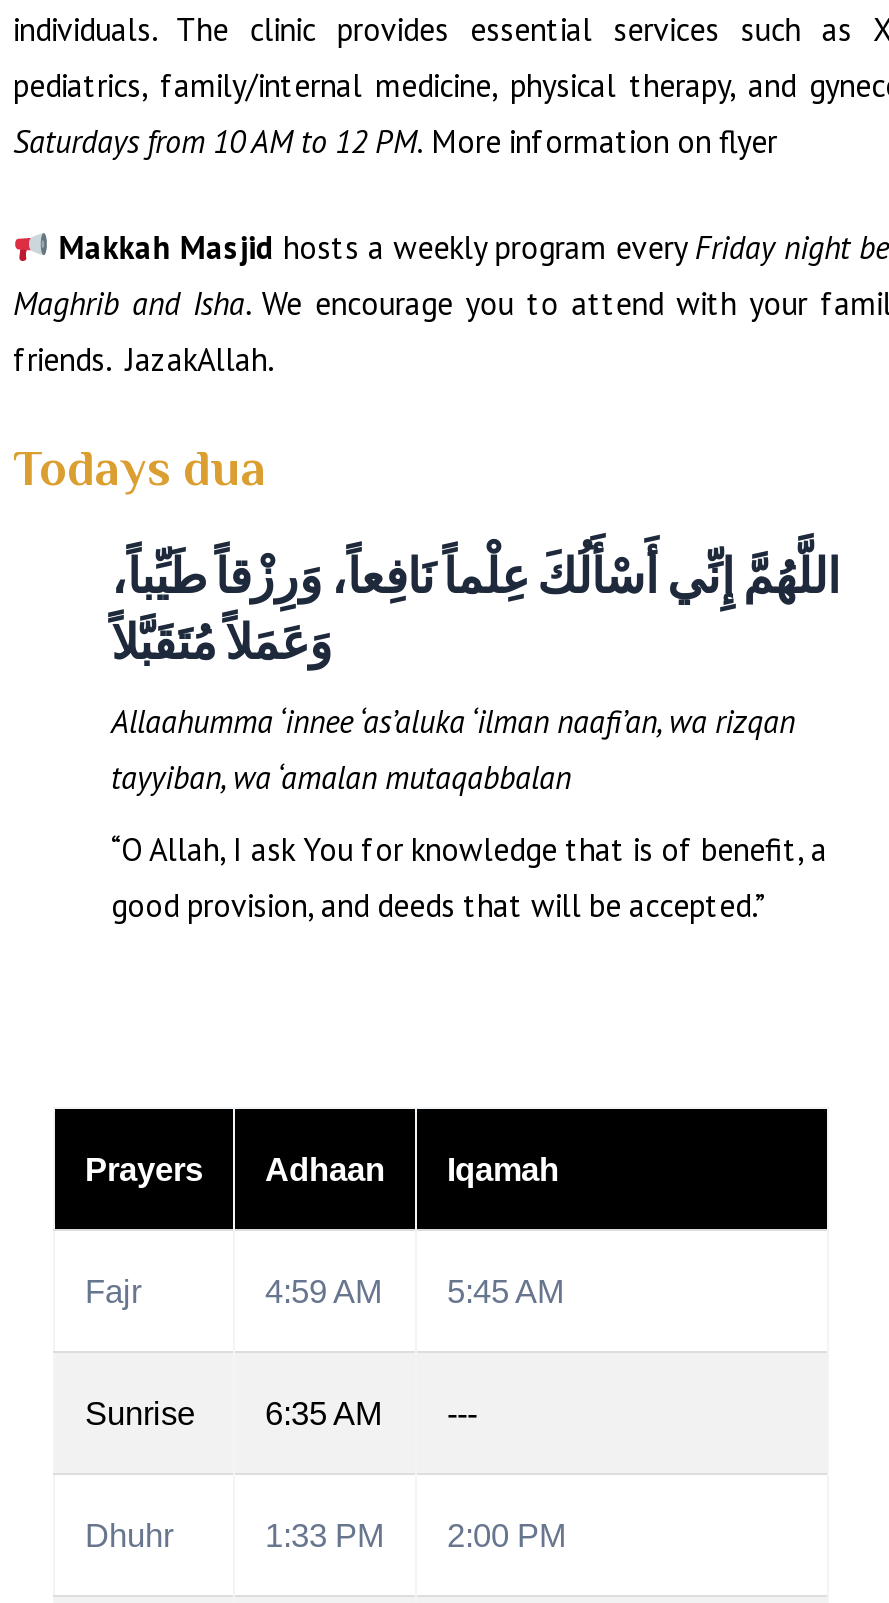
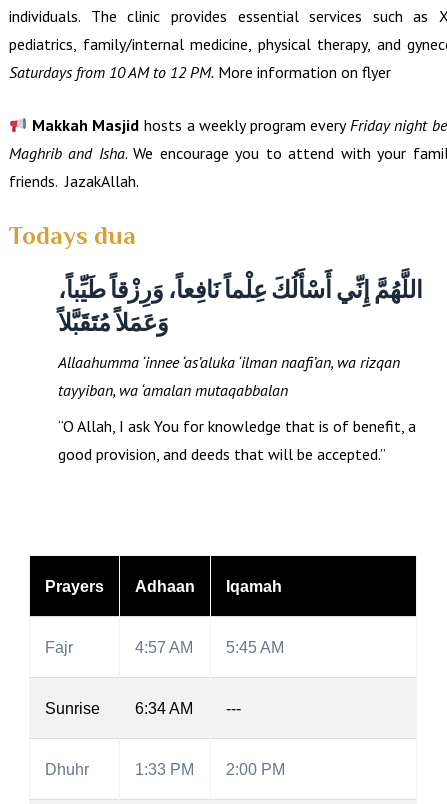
[265,1272,563,1308] 4:59 AM 5:45 AM -> [135,638,284,656] 4:57 AM 5:45 AM
[265,1394,381,1430] 6:35 AM -> [135,699,193,717] 6:34 AM

